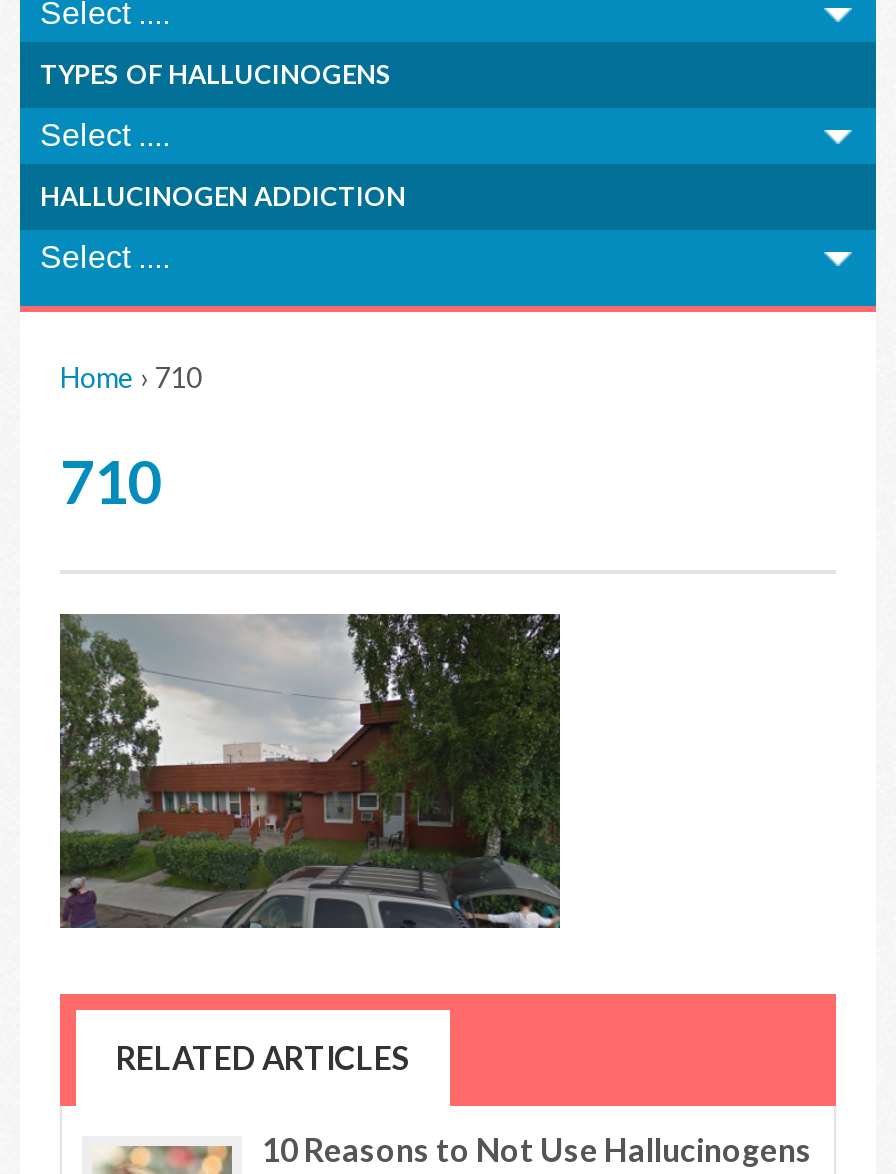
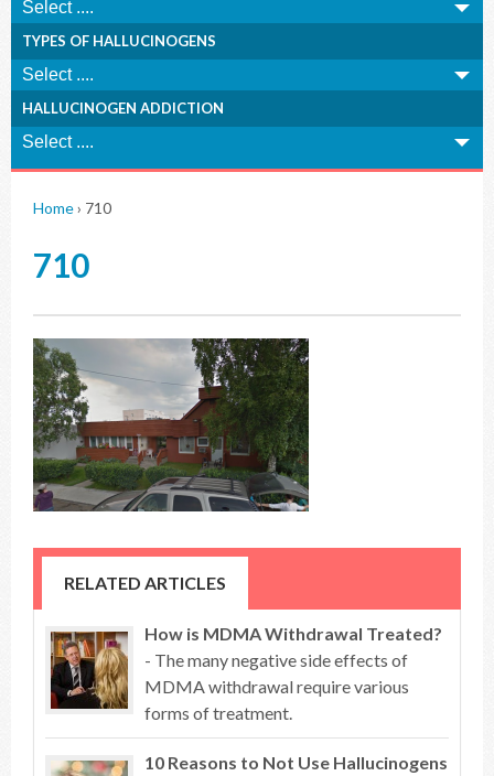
none -> [50,623,442,723] [image] | How is MDMA Withdrawal Treated? | - The many negative side effects of | MDMA withdrawal require various | forms of treatment.

